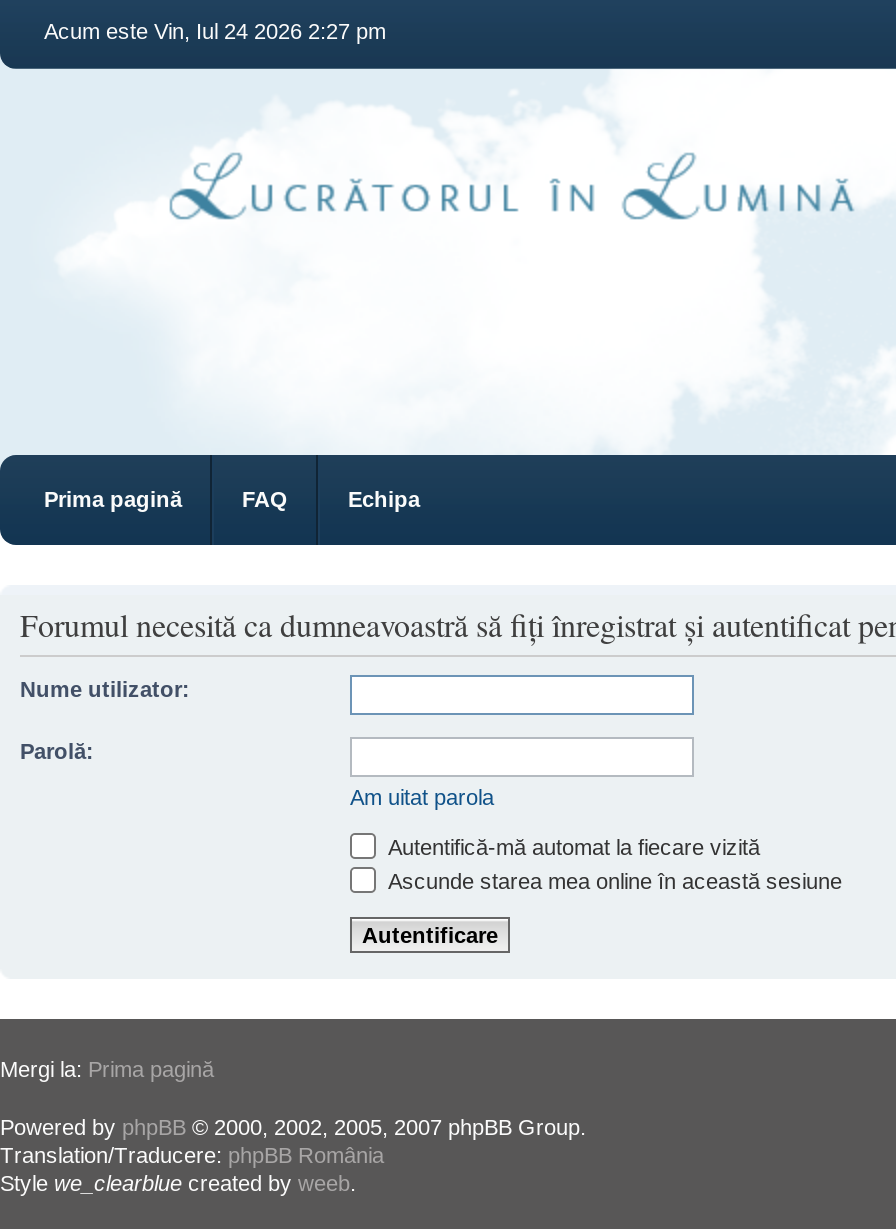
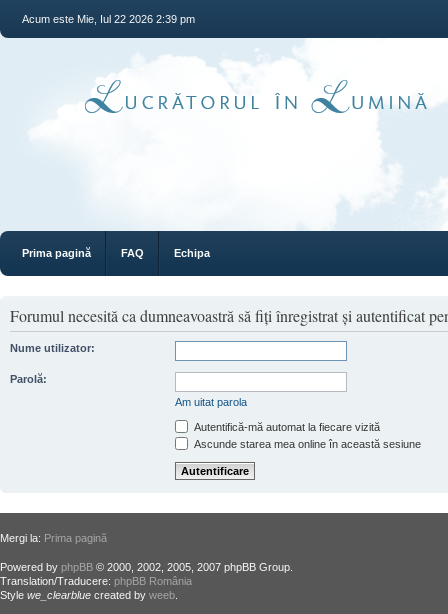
[44,19,386,43] Acum este Vin, Iul 24 2026 2:27 pm -> [22,13,195,25] Acum este Mie, Iul 22 2026 2:39 pm

